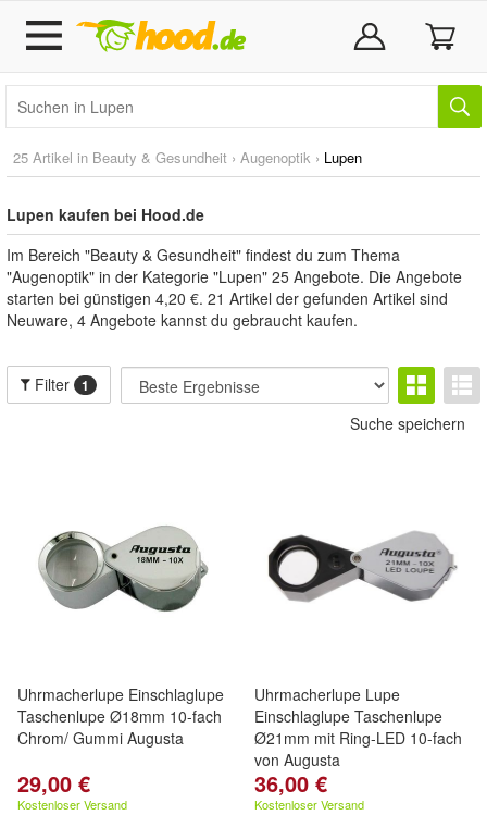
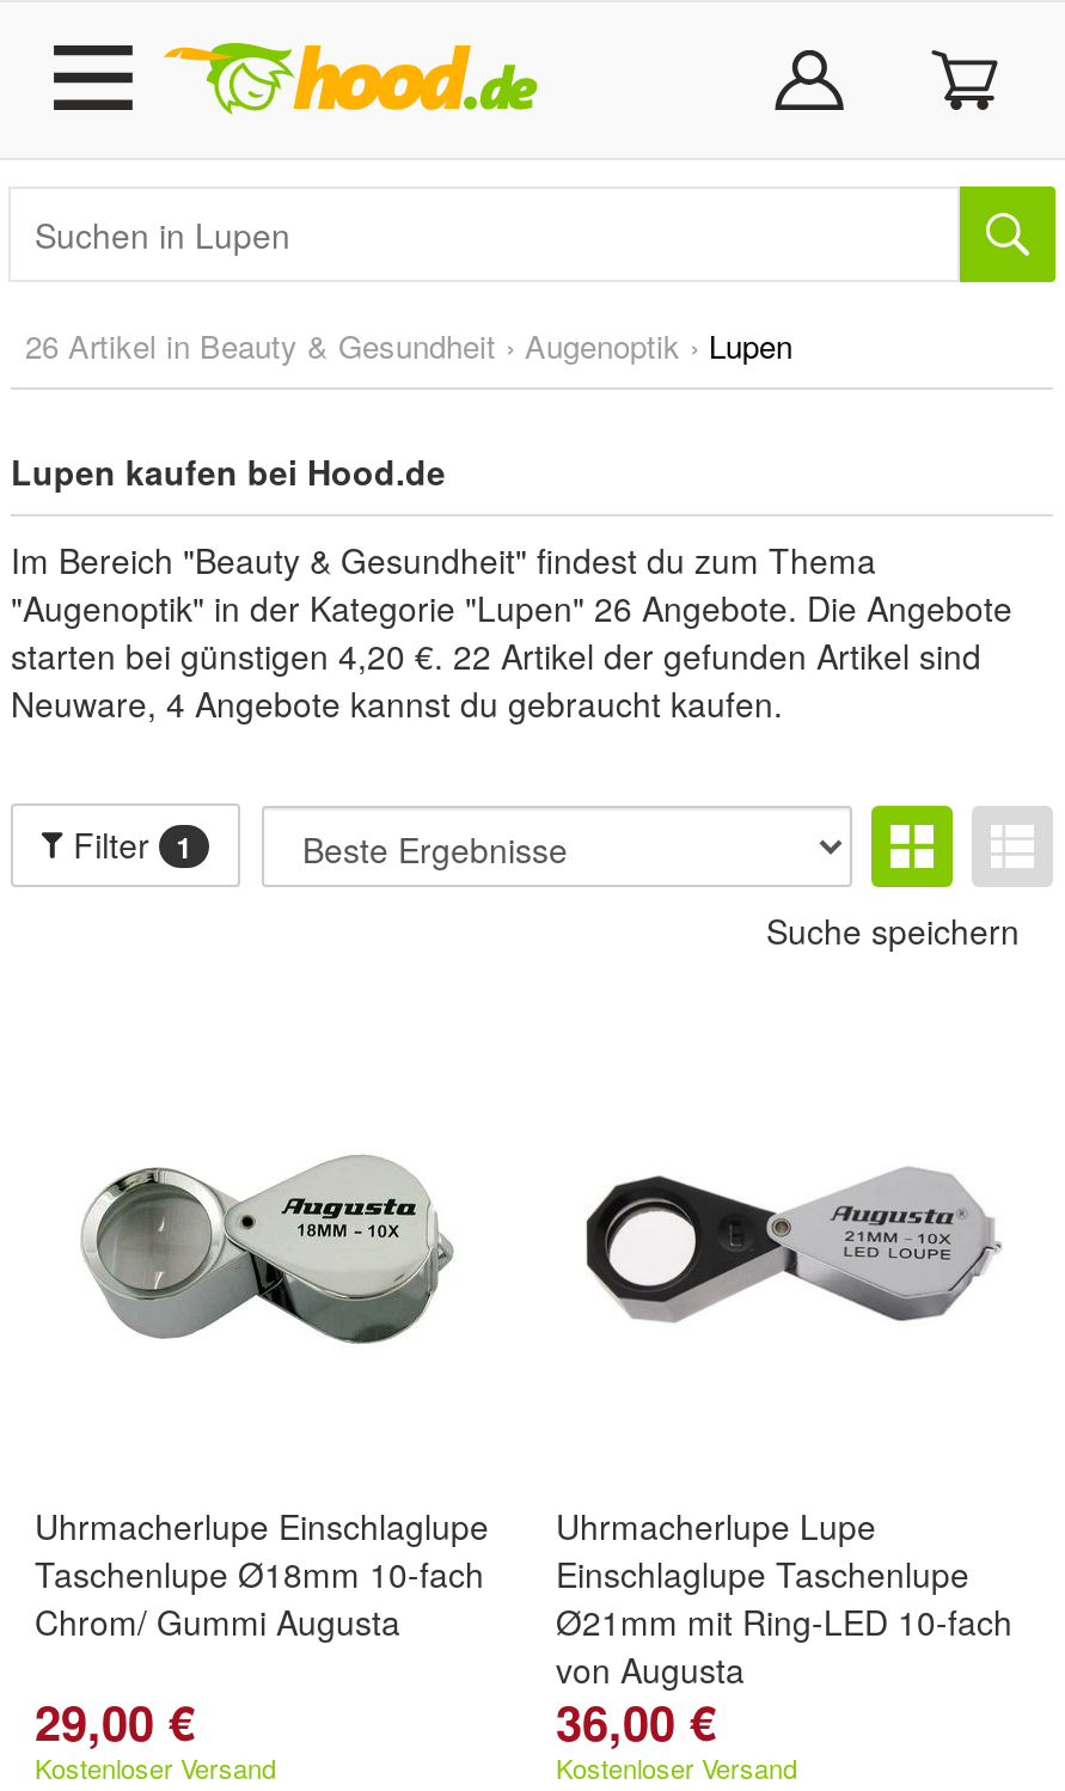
[13,147,362,168] 25 Artikel in Beauty & Gesundheit › Augenoptik › Lupen -> [25,323,792,368] 26 Artikel in Beauty & Gesundheit › Augenoptik › Lupen
[7,266,462,287] "Augenoptik" in der Kategorie "Lupen" 25 Angebote. Die Angebote -> [11,583,1012,631] "Augenoptik" in der Kategorie "Lupen" 26 Angebote. Die Angebote
[7,287,448,309] starten bei günstigen 4,20 €. 21 Artikel der gefunden Artikel sind -> [11,631,981,679] starten bei günstigen 4,20 €. 22 Artikel der gefunden Artikel sind

